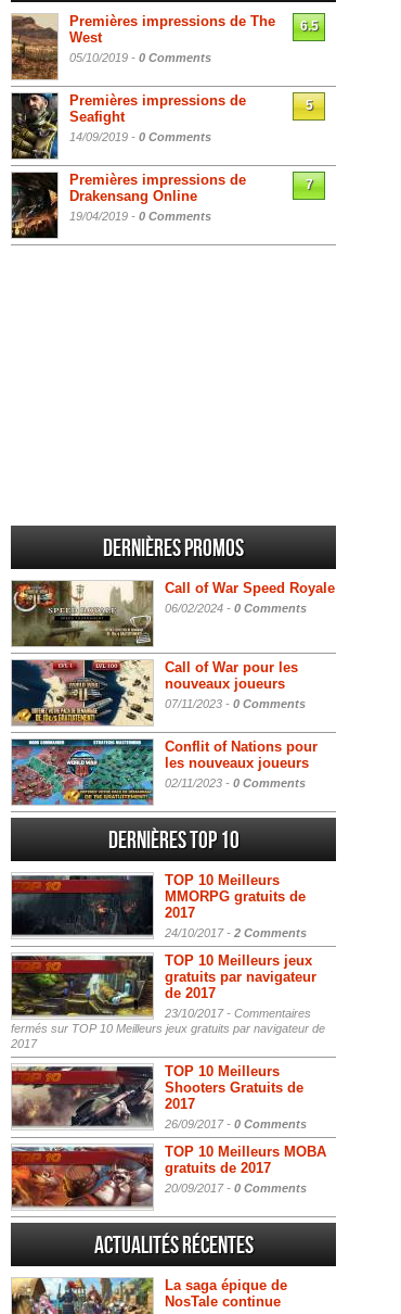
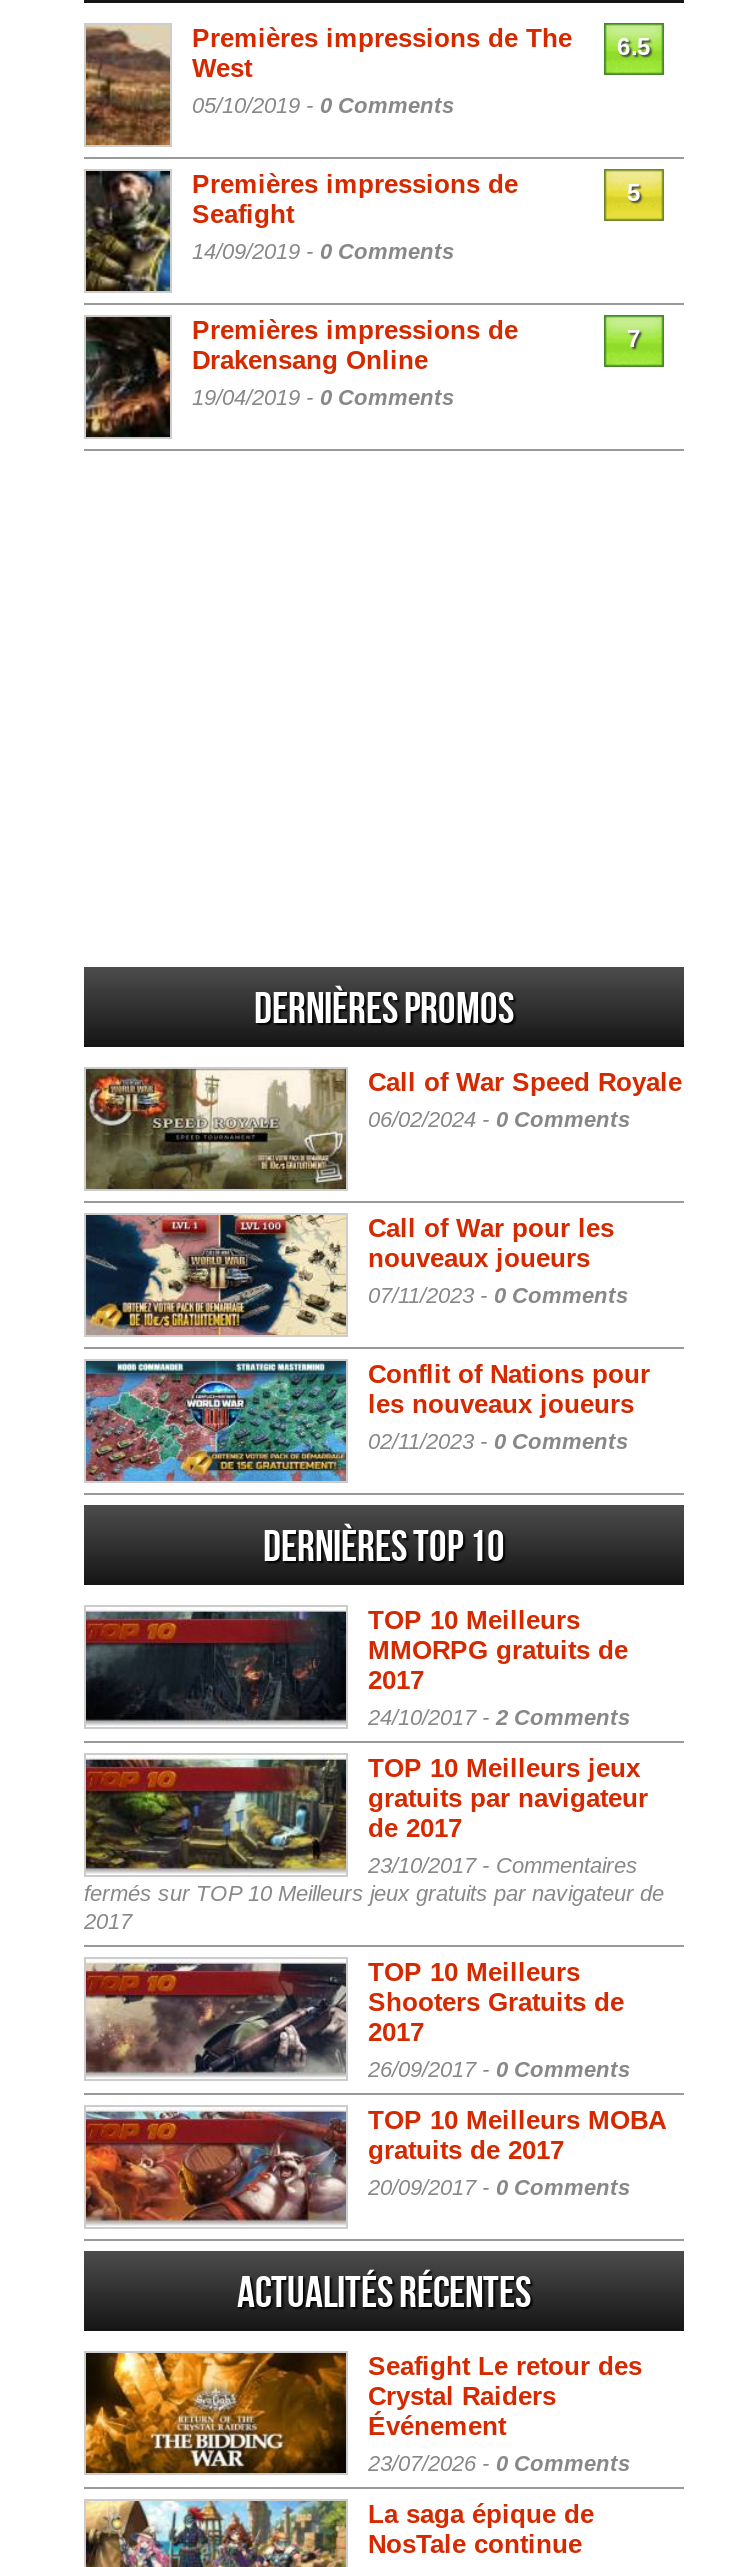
none -> [84,2351,642,2489] [image] | Seafight Le retour des | Crystal Raiders | Événement | 23/07/2026 - 0 Comments

